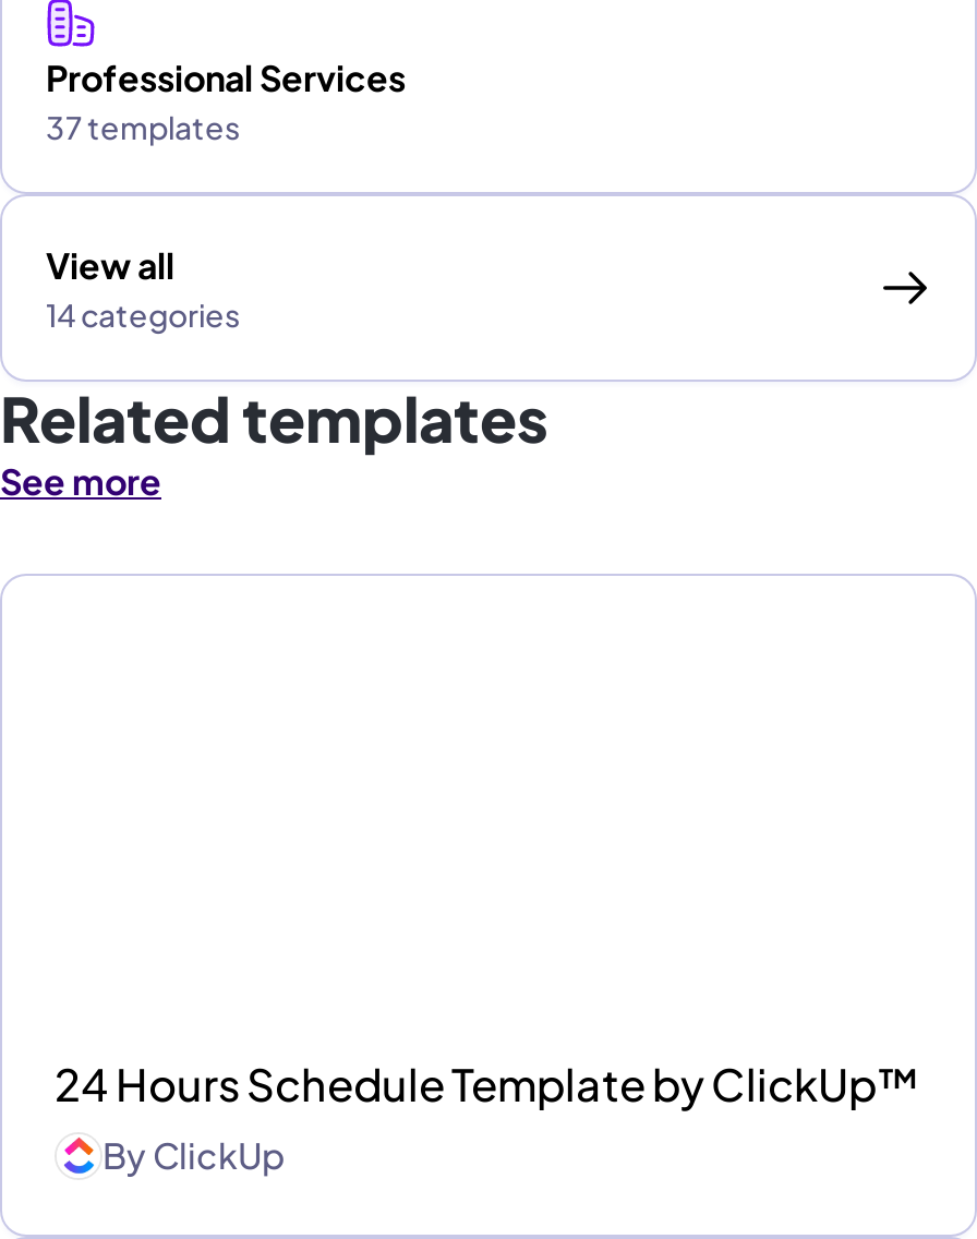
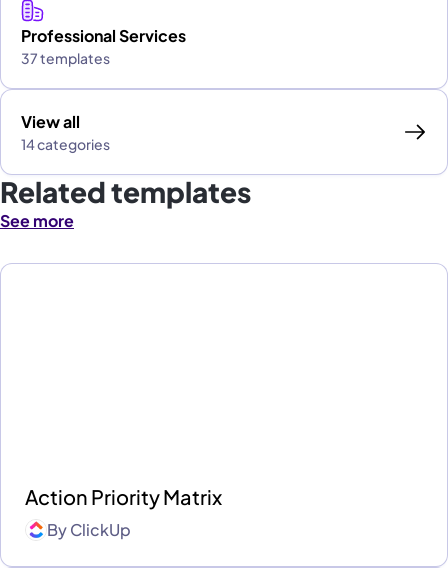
[55,1056,920,1110] 24 Hours Schedule Template by ClickUp™ -> [25,484,222,509] Action Priority Matrix

